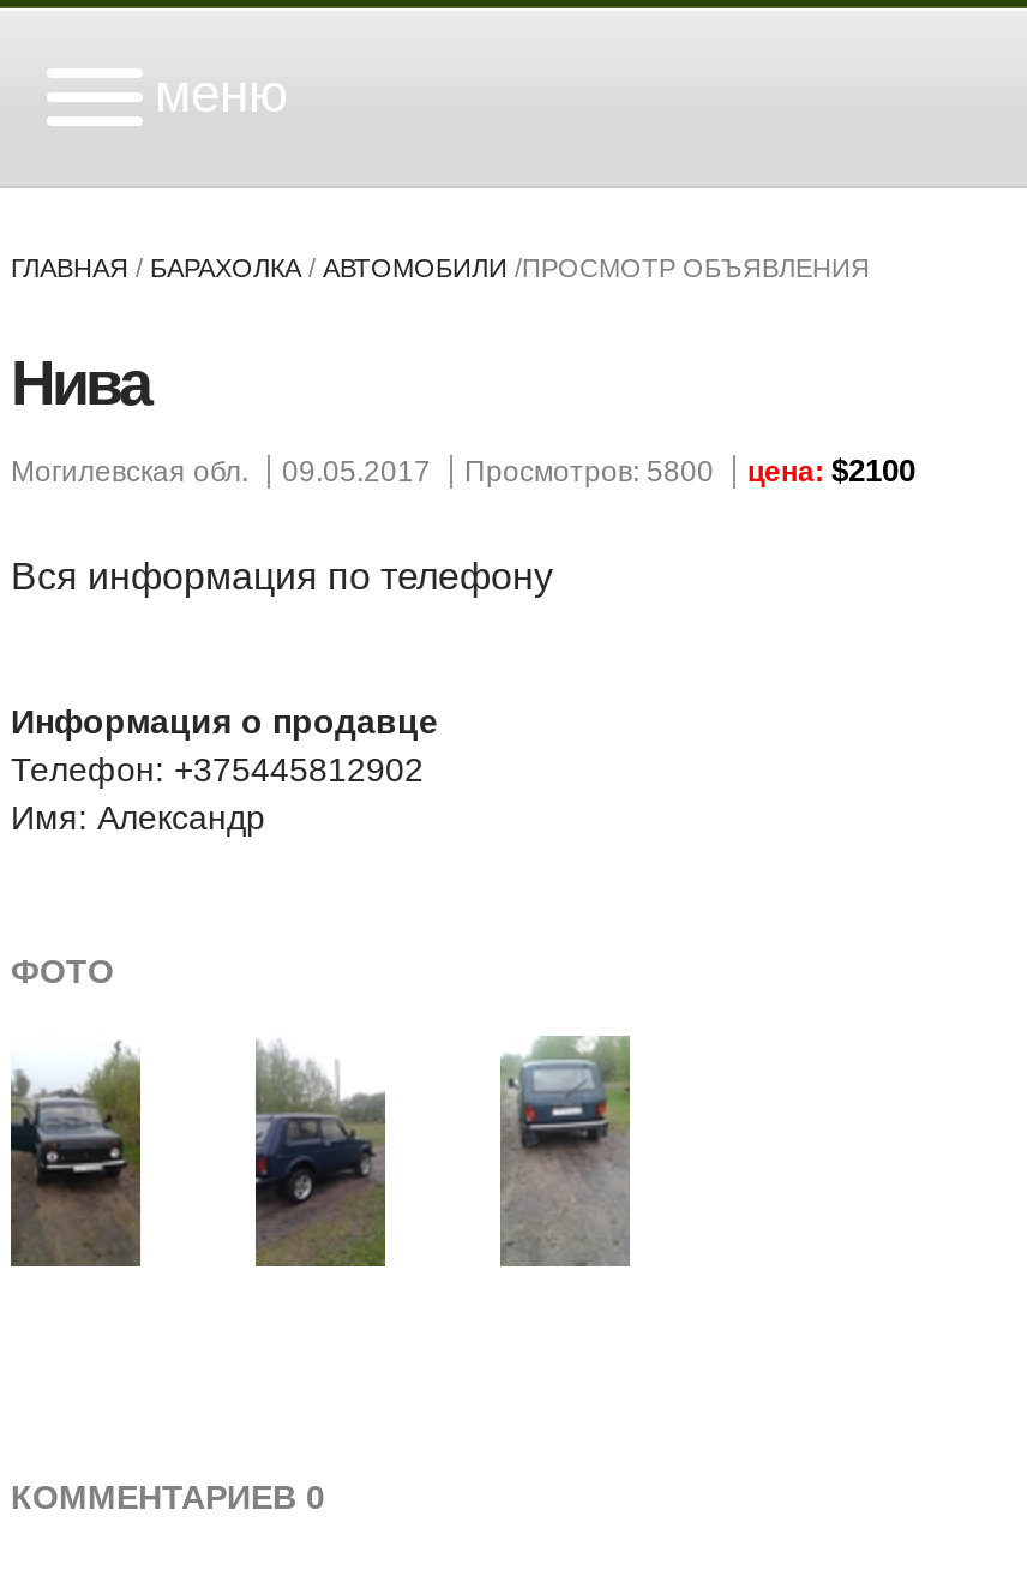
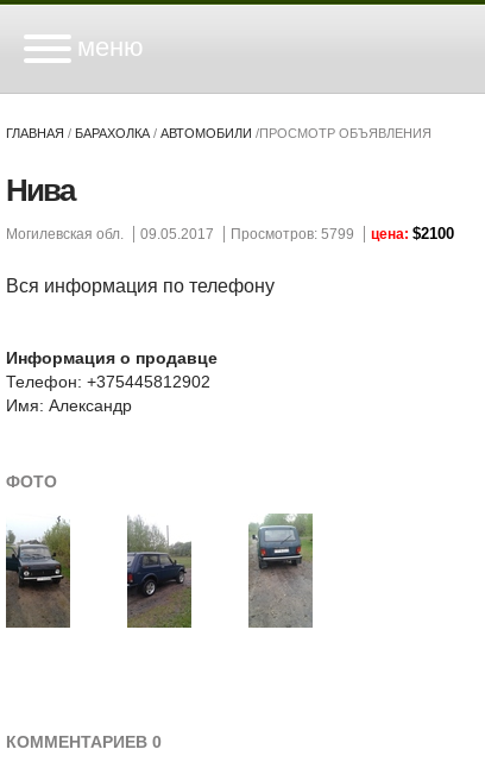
[11,453,915,489] Могилевская обл. 09.05.2017 Просмотров: 5800 цена: $2100 -> [6,225,454,243] Могилевская обл. 09.05.2017 Просмотров: 5799 цена: $2100

